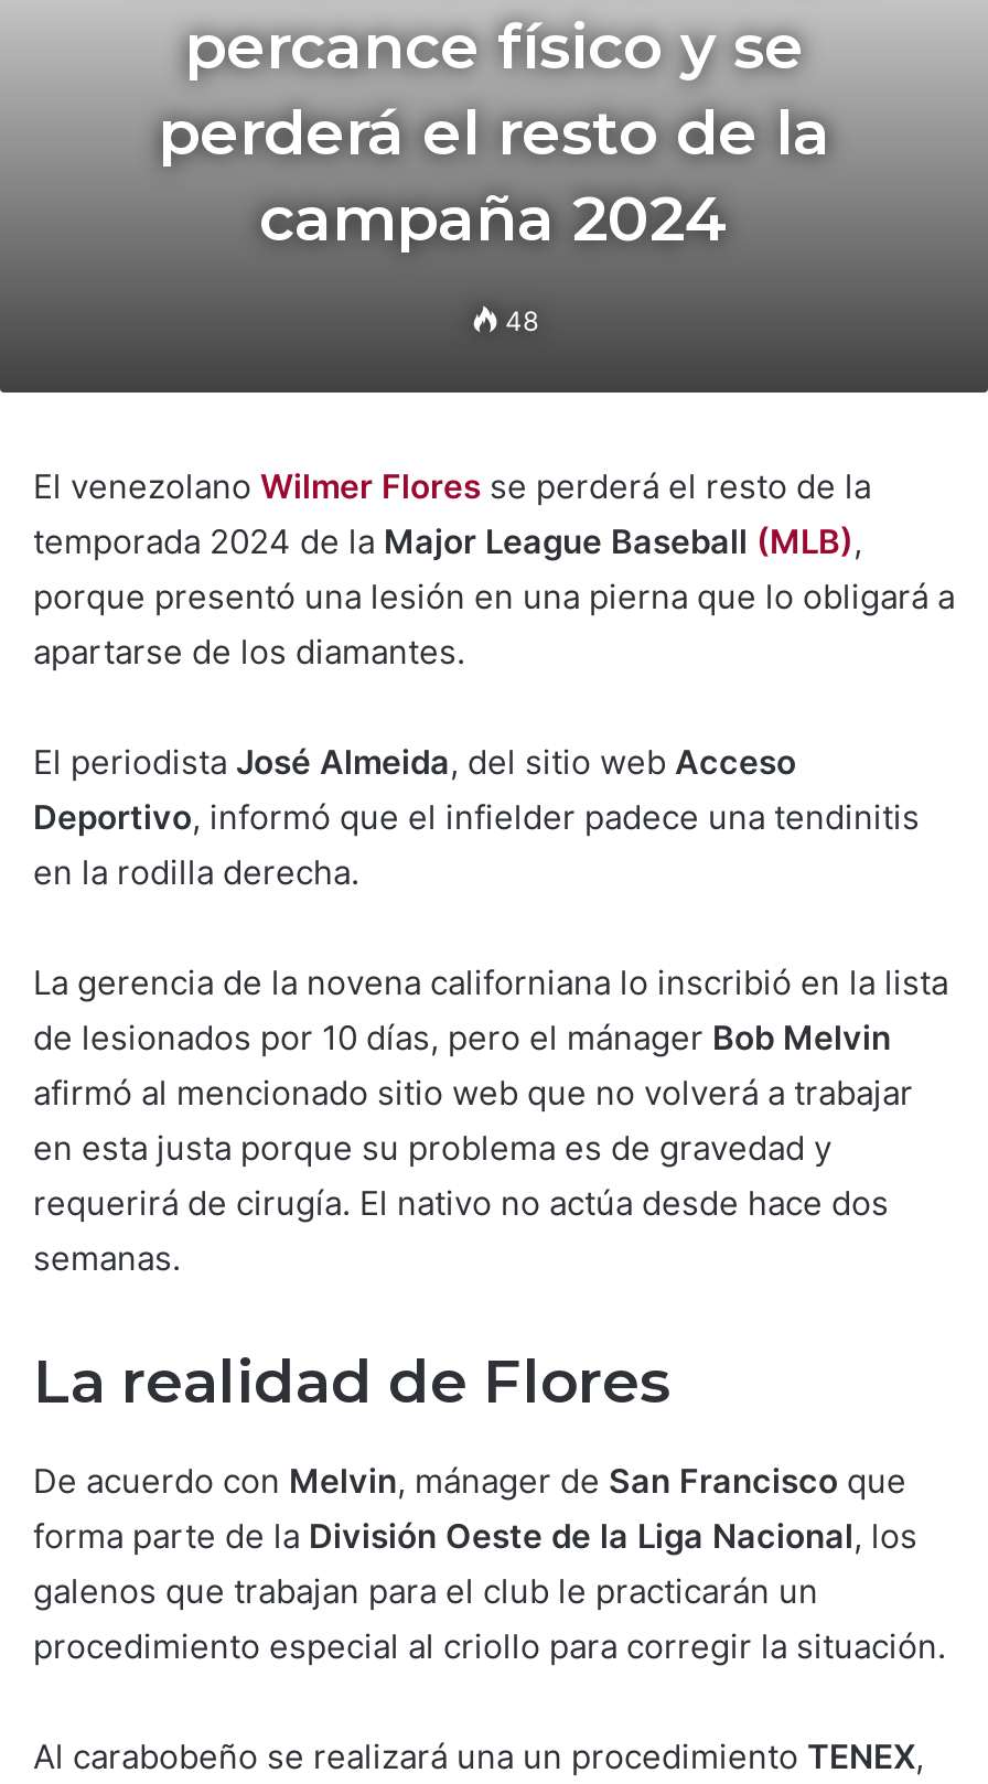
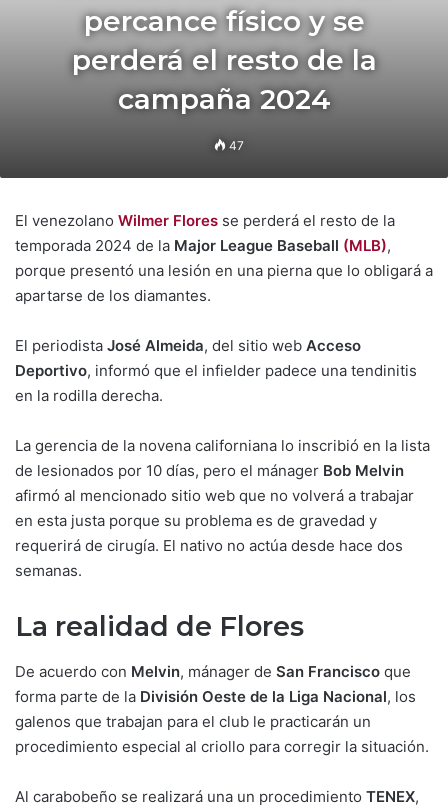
[498,304,538,337] 48 -> [226,138,244,153] 47

